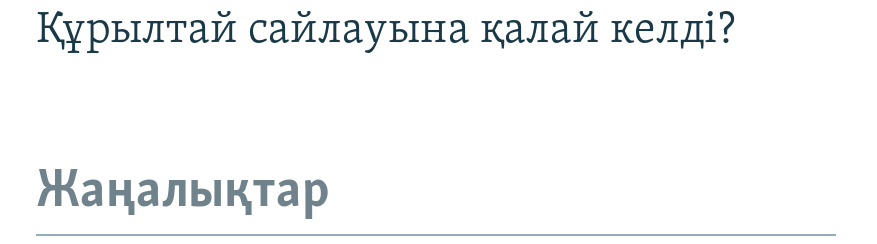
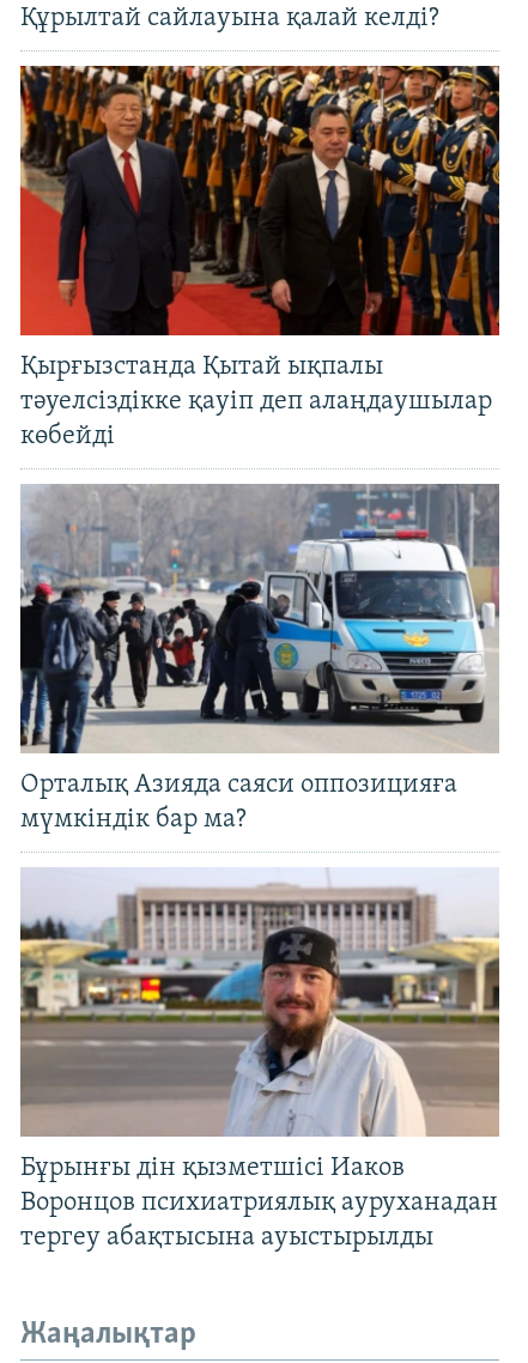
none -> [19,65,500,450] [image] | Қырғызстанда Қытай ықпалы | тәуелсіздікке қауіп деп алаңдаушылар | көбейді
none -> [19,483,500,833] [image] | Орталық Азияда саяси оппозицияға | мүмкіндік бар ма?
none -> [19,868,500,1251] [image] | Бұрынғы дін қызметшісі Иаков | Воронцов психиатриялық ауруханадан | тергеу абақтысына ауыстырылды

